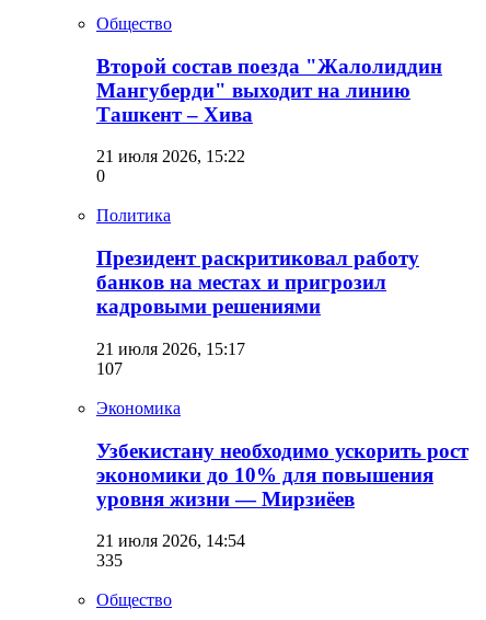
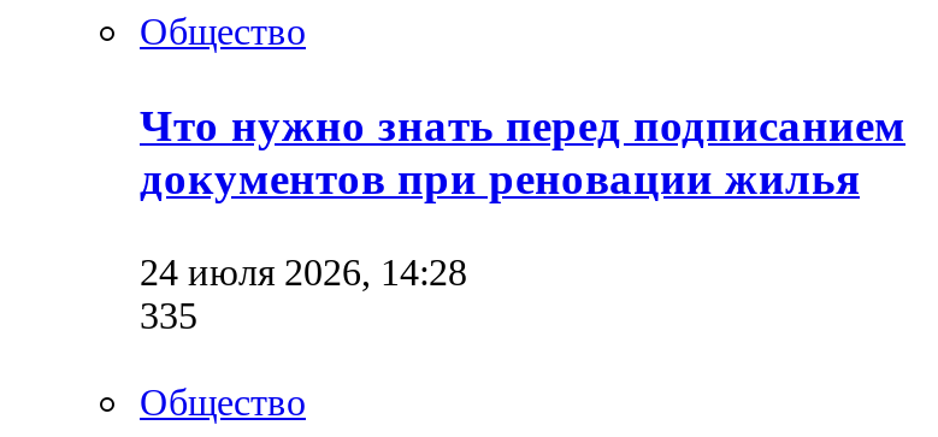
[96,54,468,550] Второй состав поезда "Жалолиддин | Мангуберди" выходит на линию | Ташкент – Хива | 21 июля 2026, 15:22 | 0 | Политика | Президент раскритиковал работу | банков на местах и пригрозил | кадровыми решениями | 21 июля 2026, 15:17 | 107 | Экономика | Узбекистану необходимо ускорить рост | экономики до 10% для повышения | уровня жизни — Мирзиёев | 21 июля 2026, 14:54 -> [140,100,905,292] Что нужно знать перед подписанием | документов при реновации жилья | 24 июля 2026, 14:28

